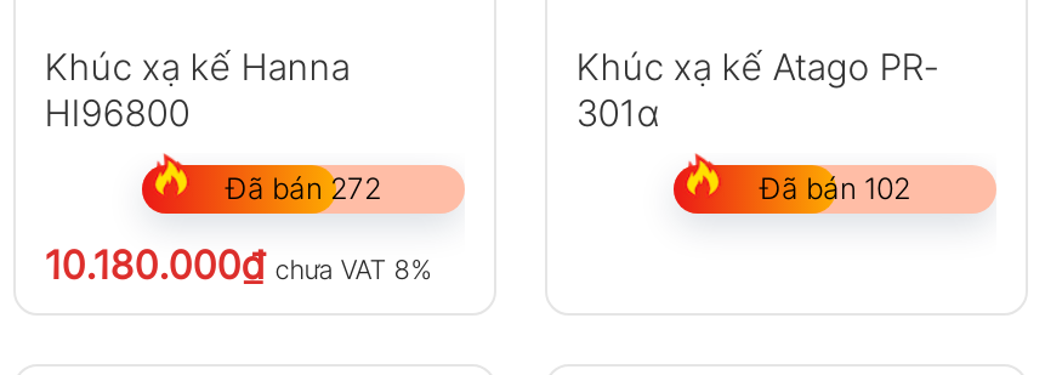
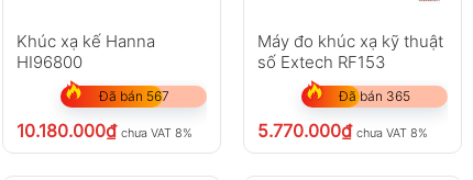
[576,45,940,208] Khúc xạ kế Atago PR- | 301α | Đã bán 102 -> [257,31,443,142] Máy đo khúc xạ kỹ thuật | số Extech RF153 | Đã bán 365 | 5.770.000₫ chưa VAT 8%
[226,171,381,208] Đã bán 272 -> [98,88,169,104] Đã bán 567

